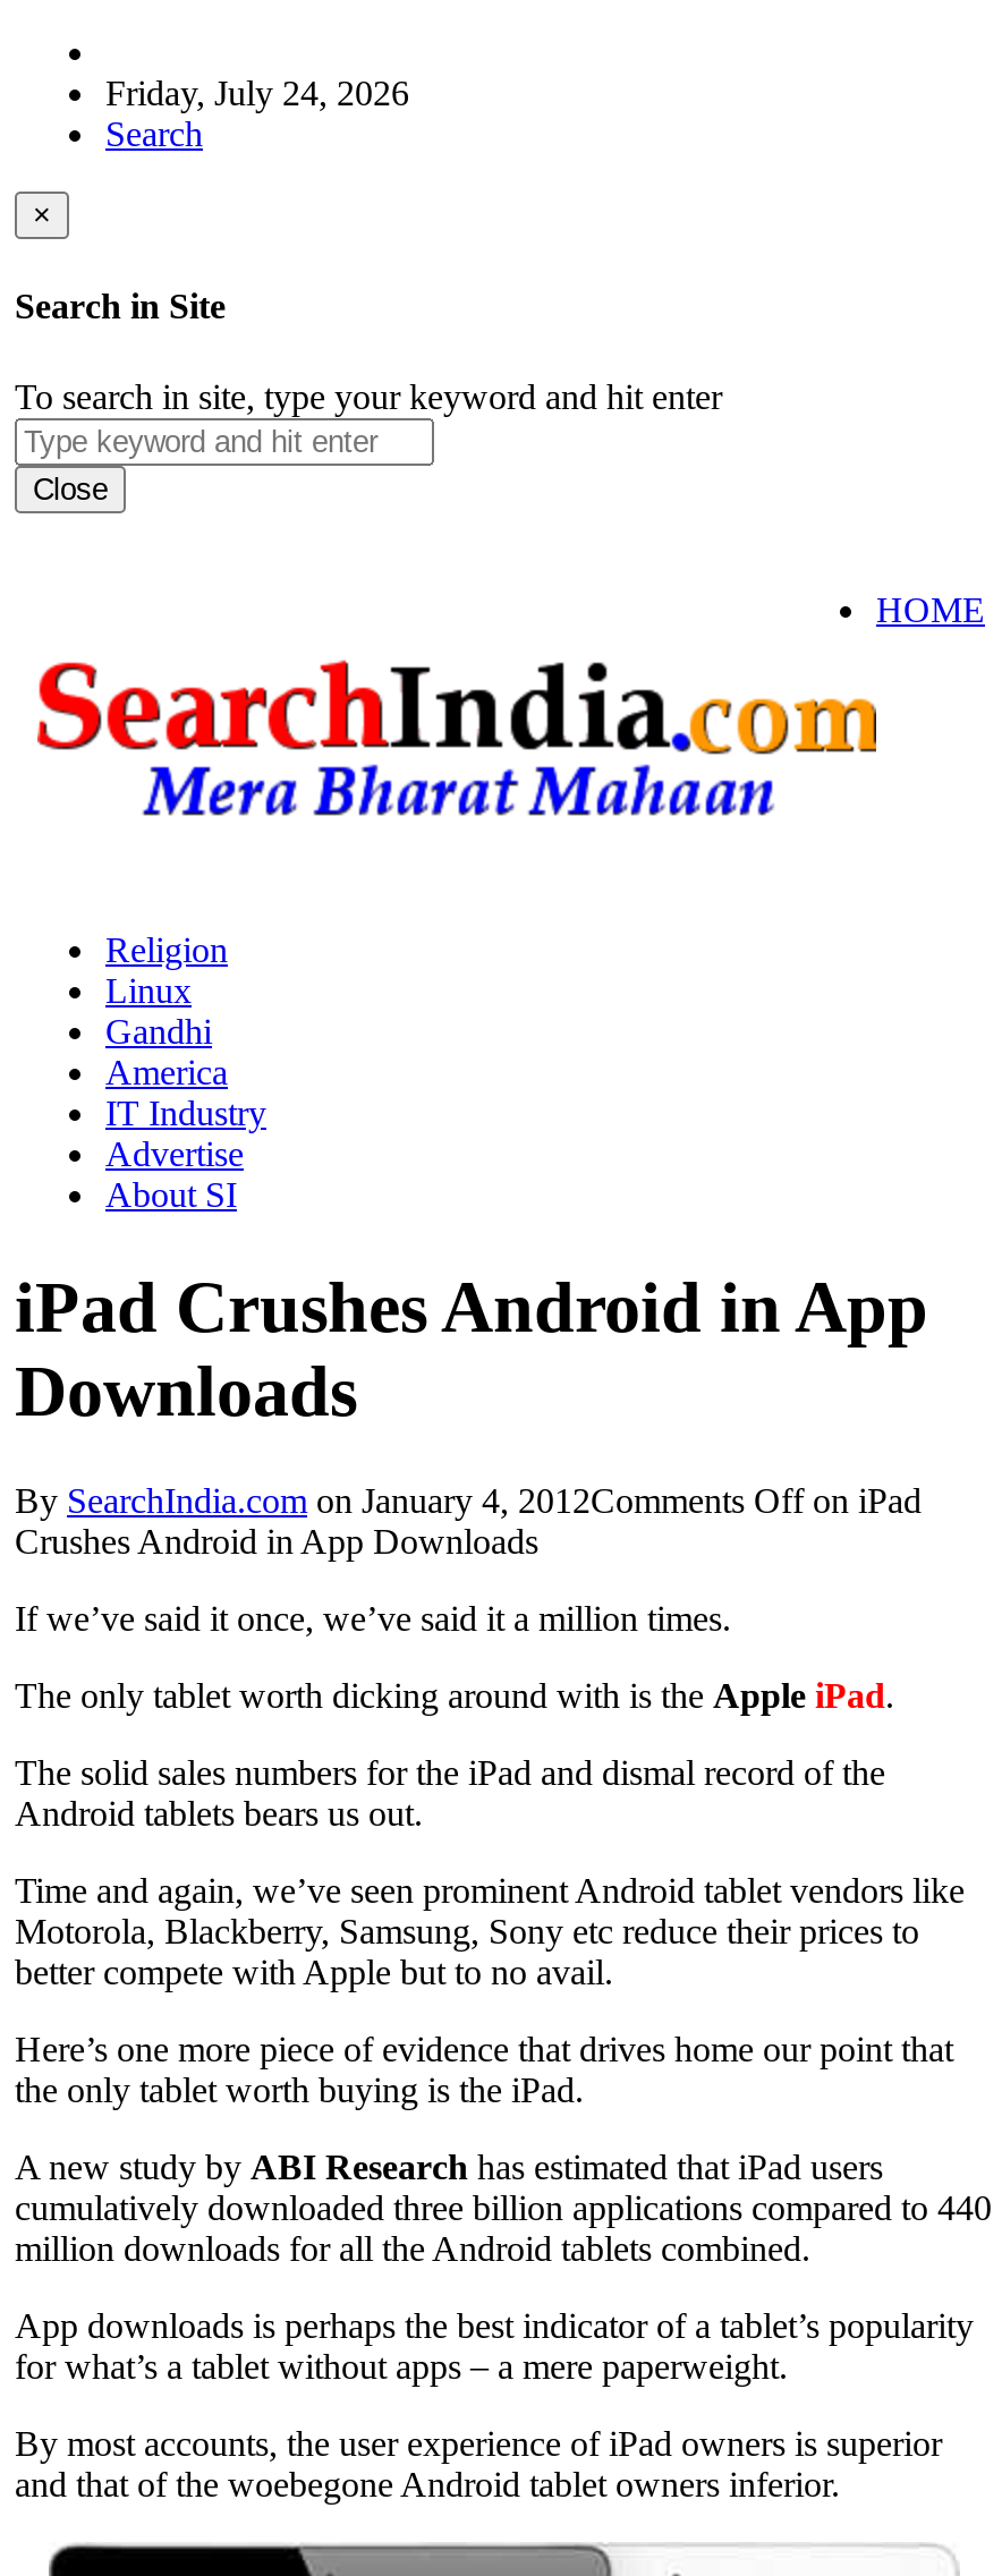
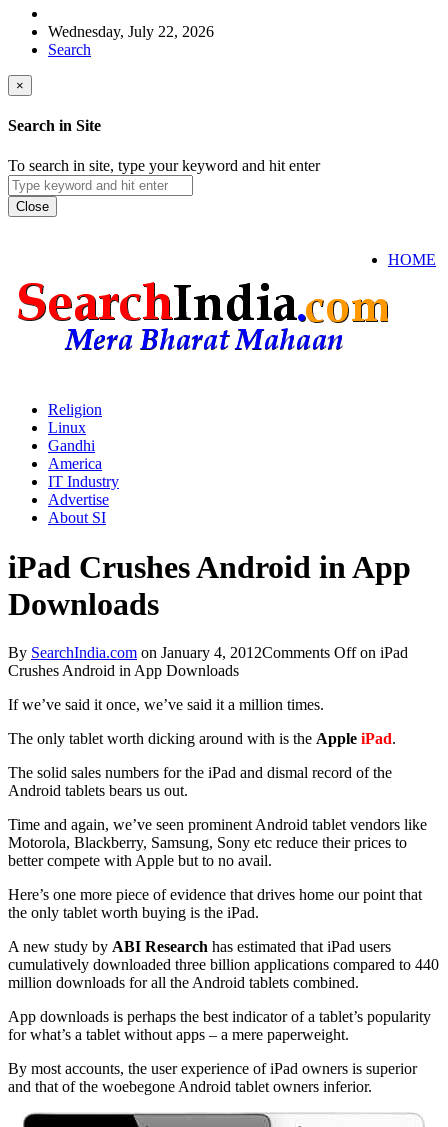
[105,74,409,112] Friday, July 24, 2026 -> [48,23,214,40] Wednesday, July 22, 2026

